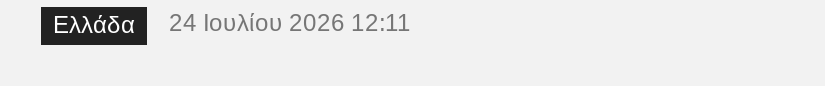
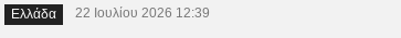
[53,9,411,39] Ελλάδα 24 Ιουλίου 2026 12:11 -> [11,6,210,22] Ελλάδα 22 Ιουλίου 2026 12:39

